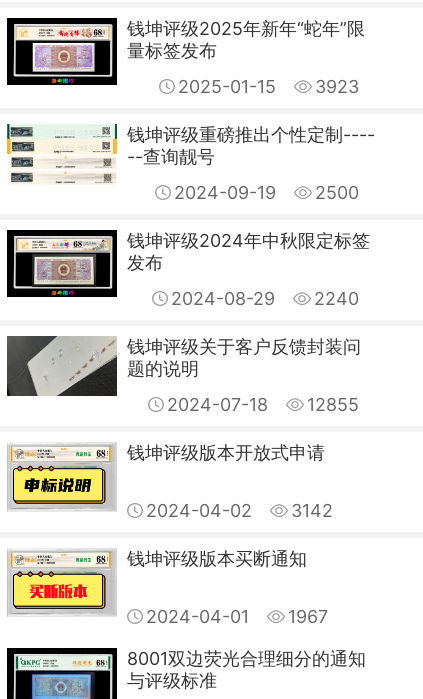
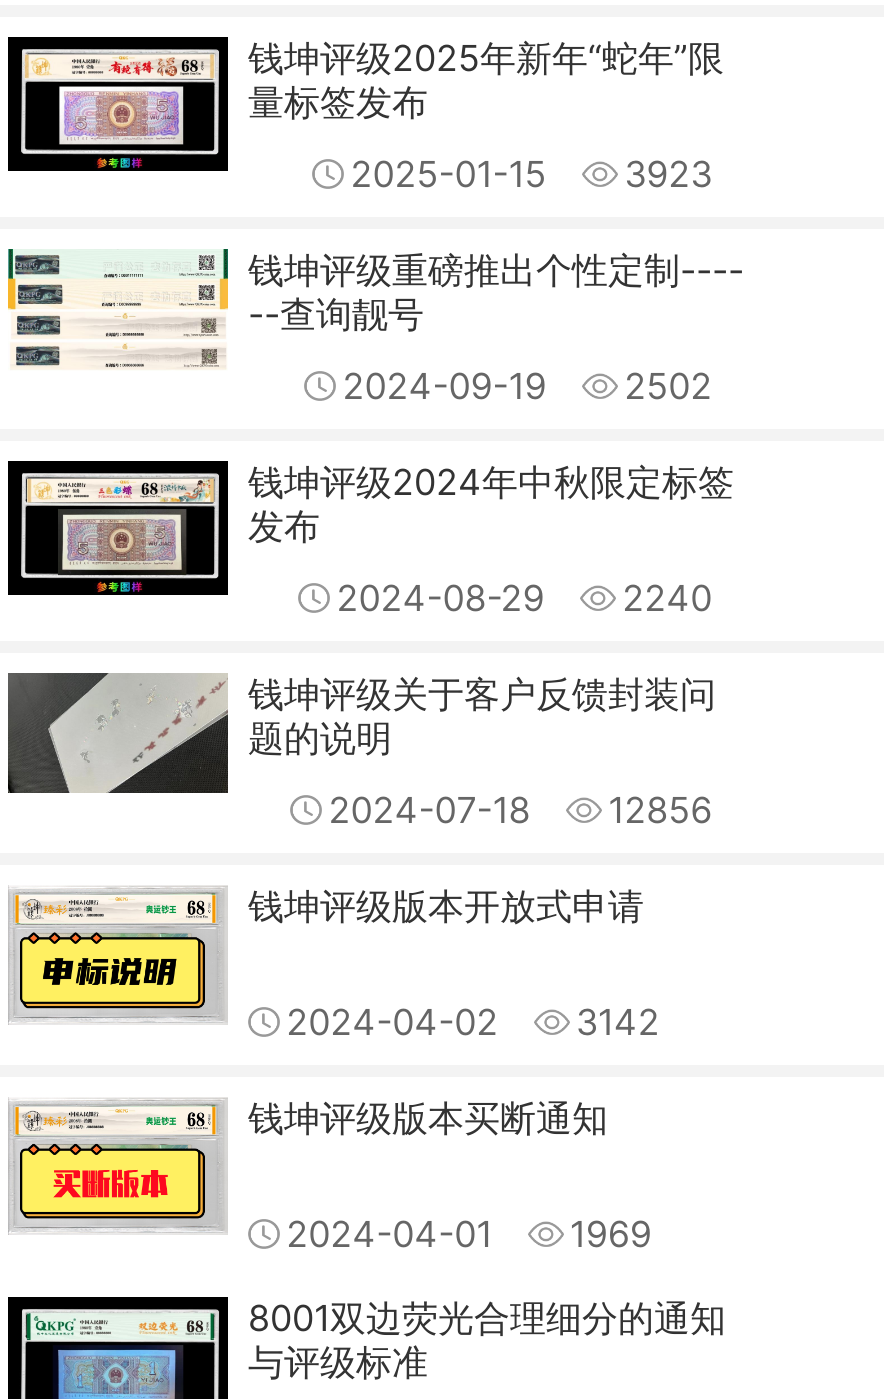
[174,182,359,203] 2024-09-19 2500 -> [343,364,712,406] 2024-09-19 2502
[167,394,359,415] 2024-07-18 12855 -> [329,788,712,830] 2024-07-18 12856
[146,606,328,627] 2024-04-01 1967 -> [286,1212,652,1254] 2024-04-01 1969

